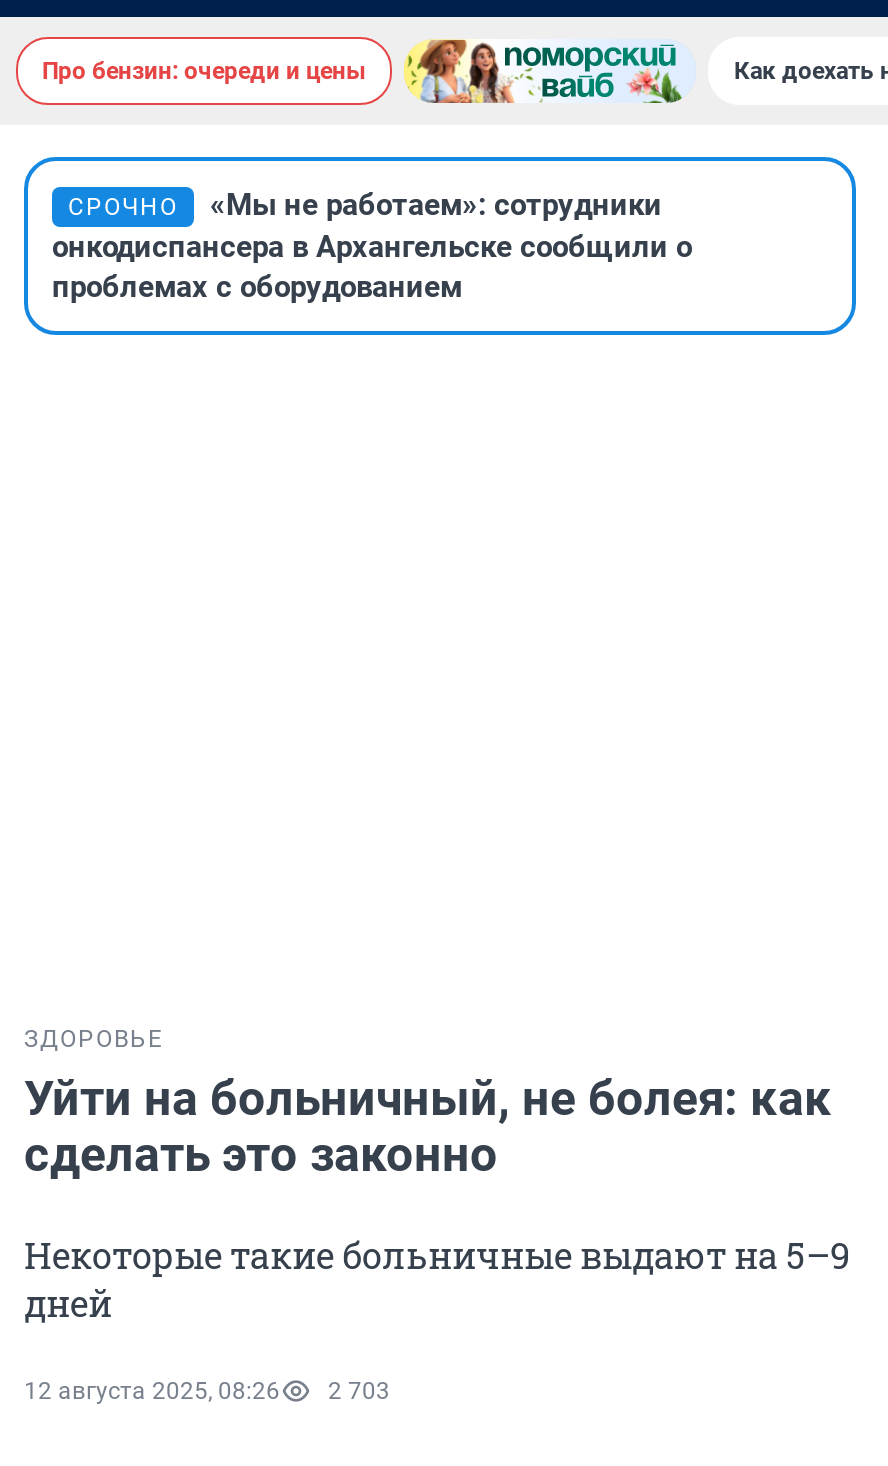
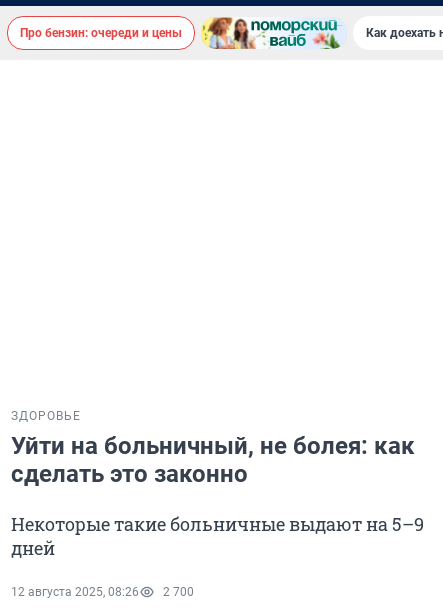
[22,155,858,337] [image] | СРОЧНО | «Мы не работаем»: сотрудники | онкодиспансера в Архангельске сообщили о | проблемах с оборудованием -> none
[24,1377,390,1405] 12 августа 2025, 08:26 2 703 -> [11,585,194,599] 12 августа 2025, 08:26 2 700

